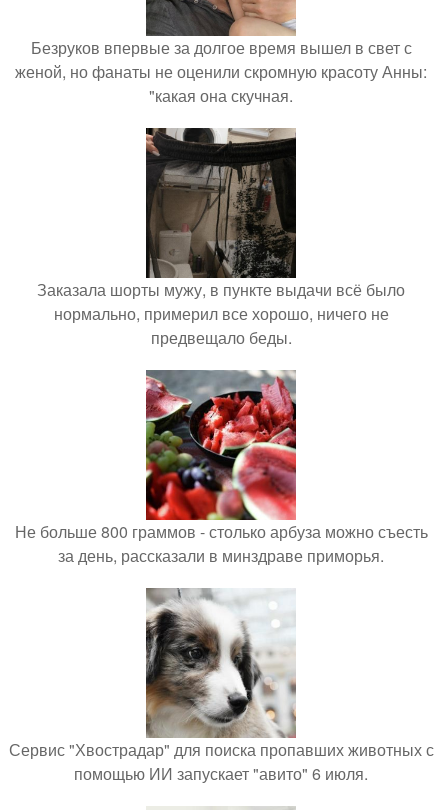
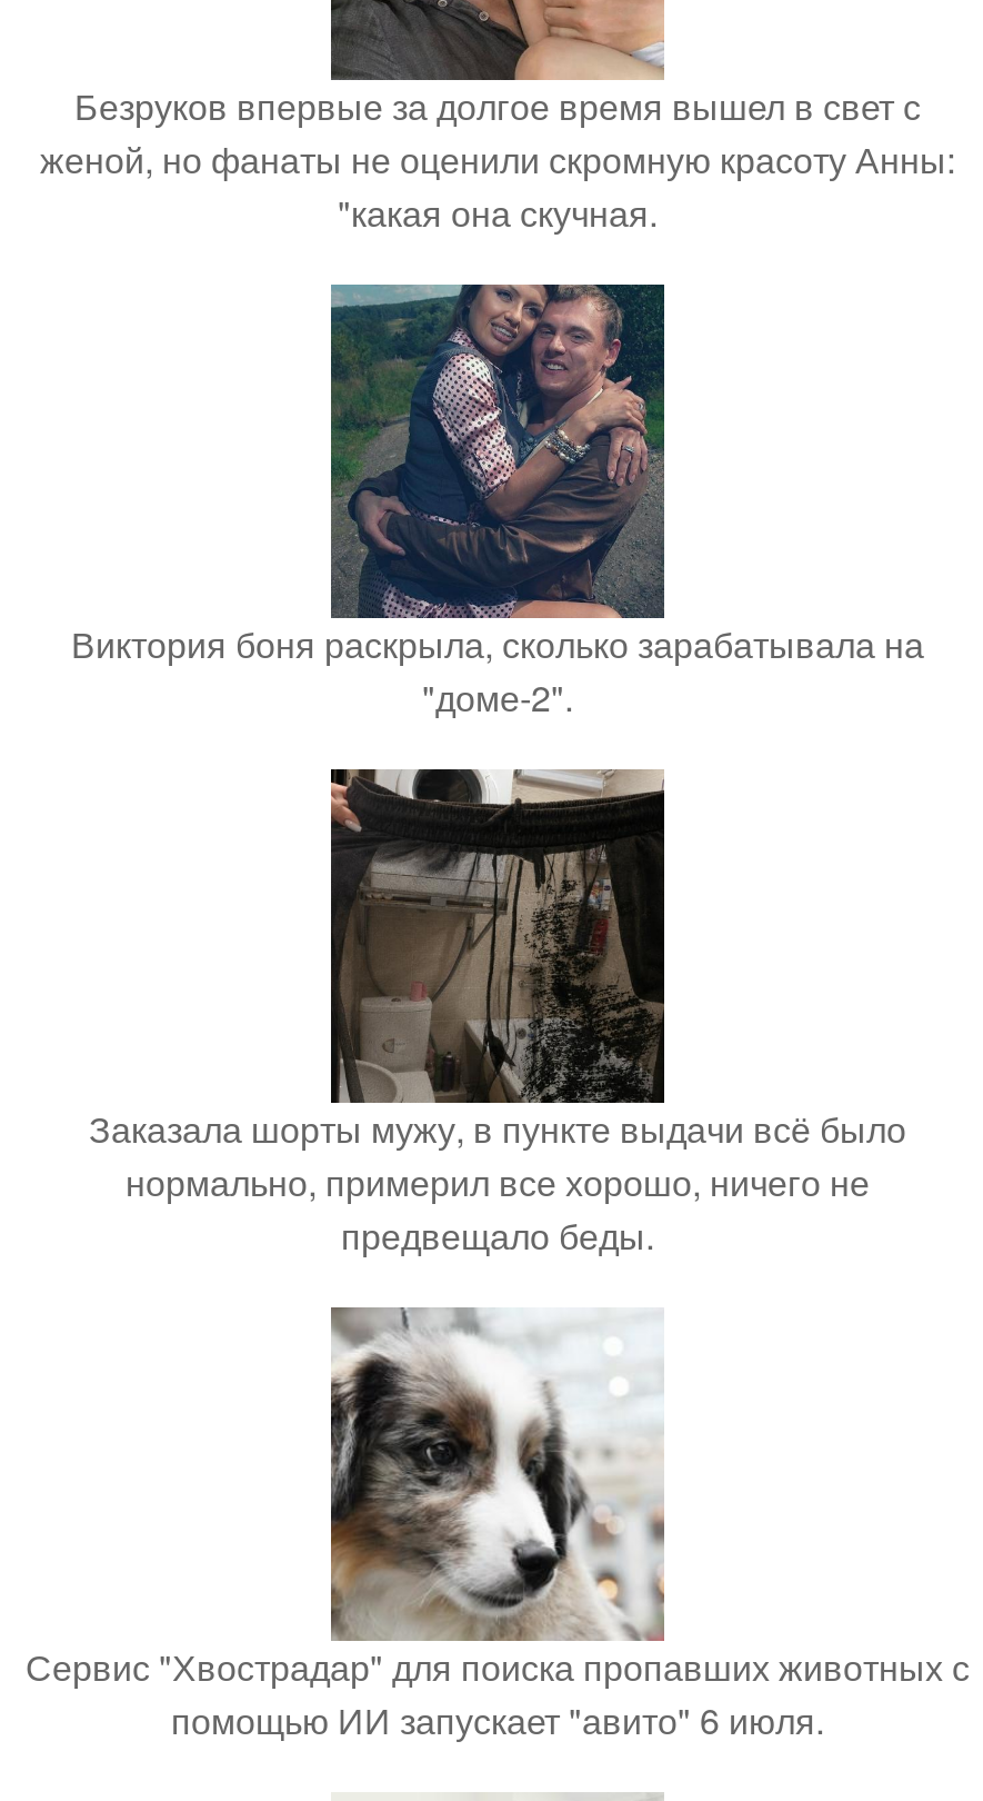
none -> [71,282,924,723] [image] | Виктория боня раскрыла, сколько зарабатывала на | "доме-2".
moved [37,126,405,349] -> [89,765,906,1261]: [image] | Заказала шорты мужу, в пункте выдачи всё было | нормально, примерил все хорошо, ничего не | предвещало беды.
[14,370,427,567] [image] | Не больше 800 граммов - столько арбуза можно съесть | за день, рассказали в минздраве приморья. -> none

